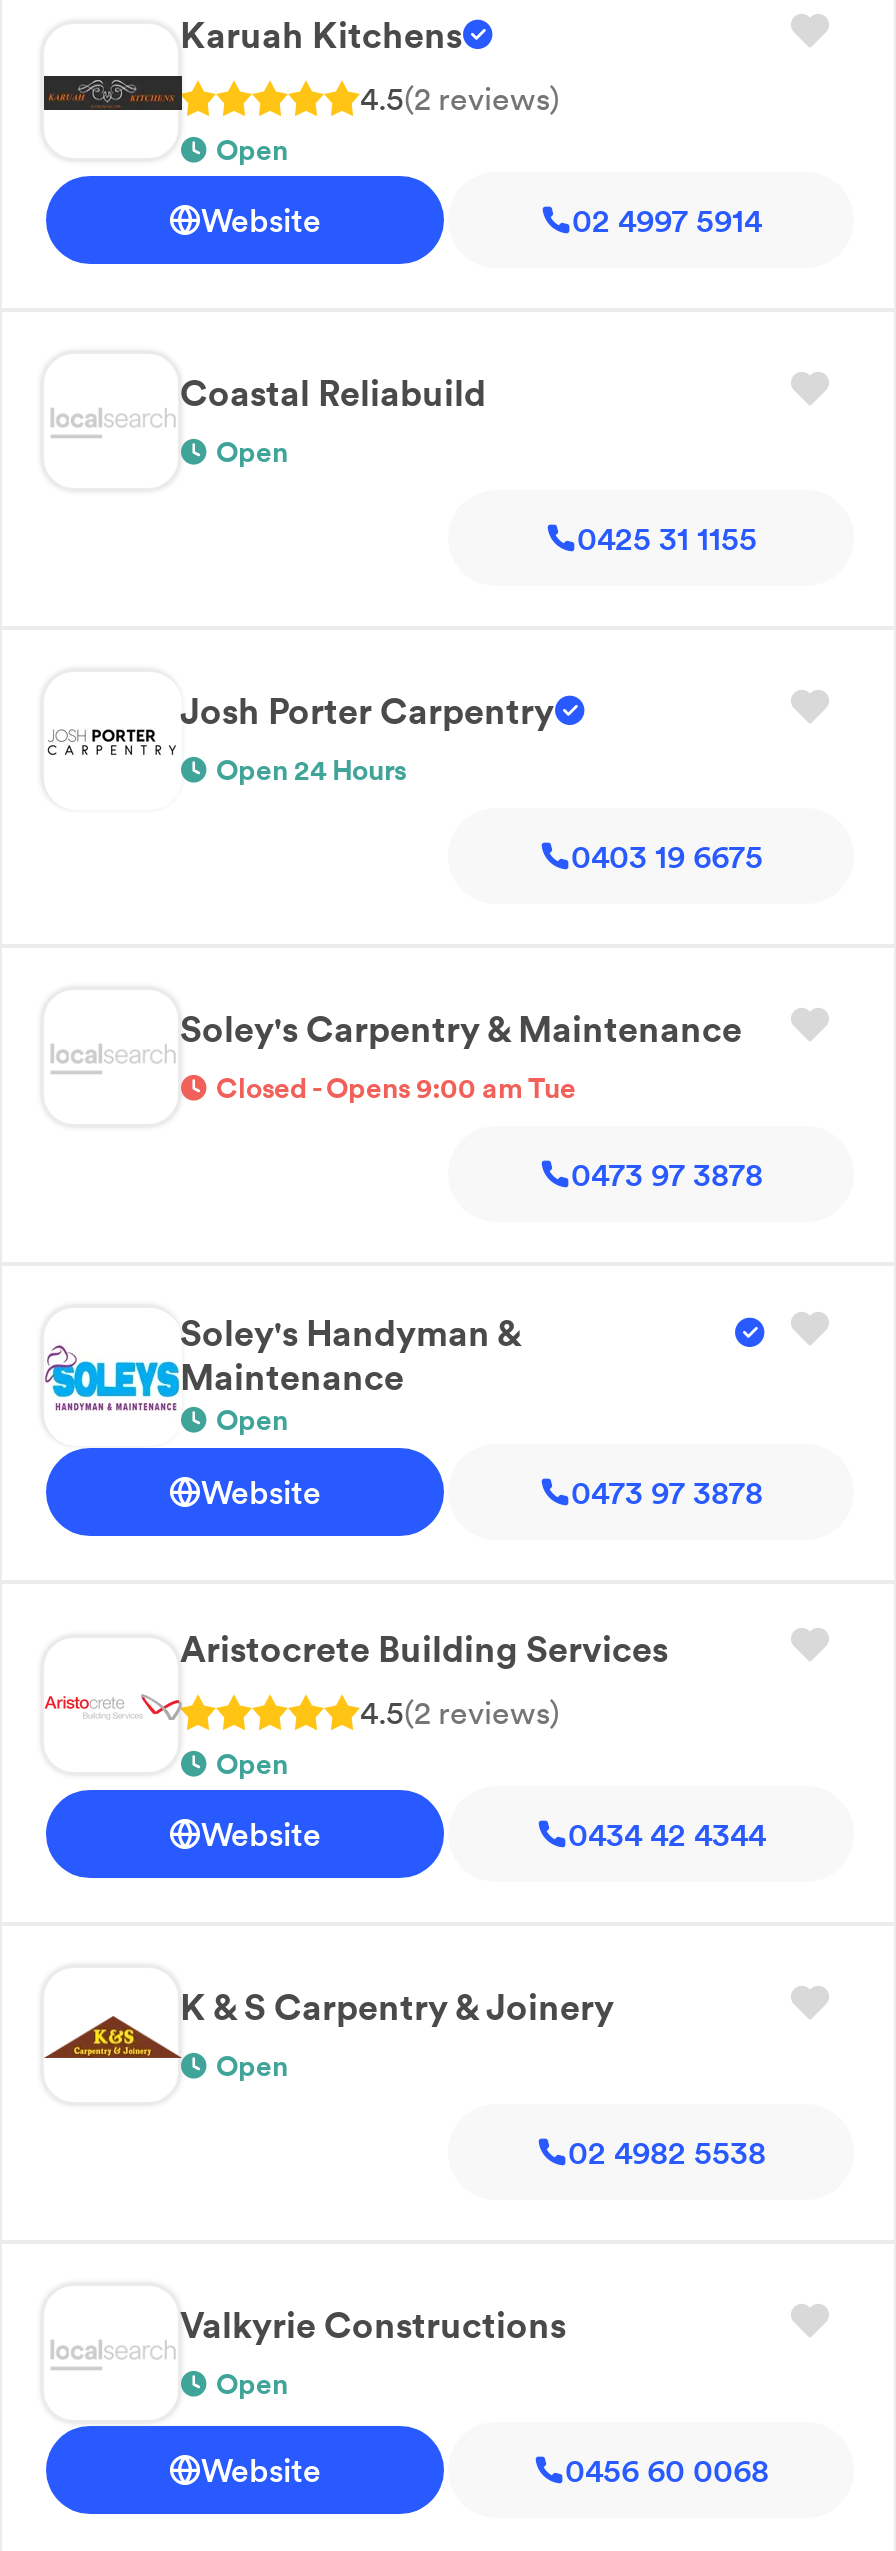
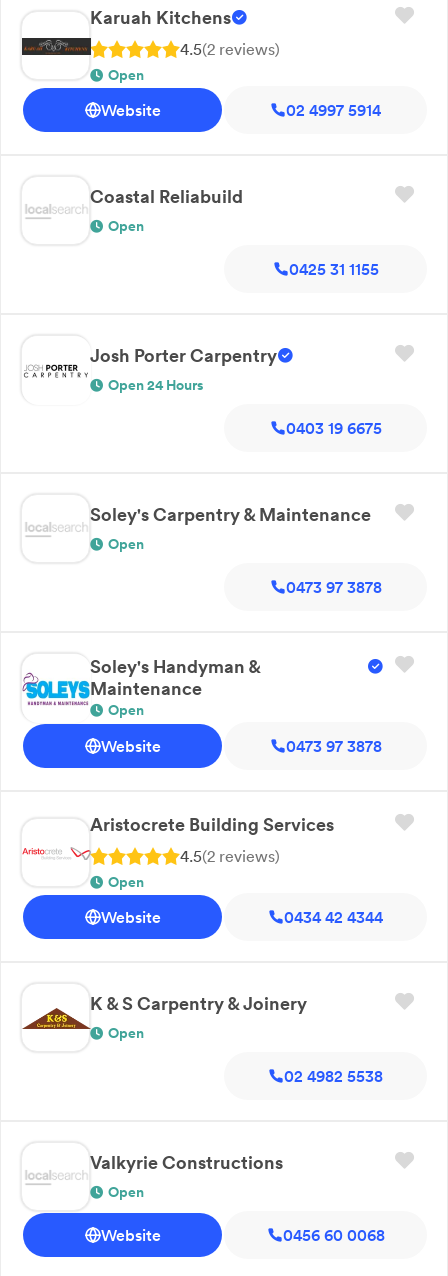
[216,1070,576,1106] Closed - Opens 9:00 am Tue -> [108,535,144,553] Open

